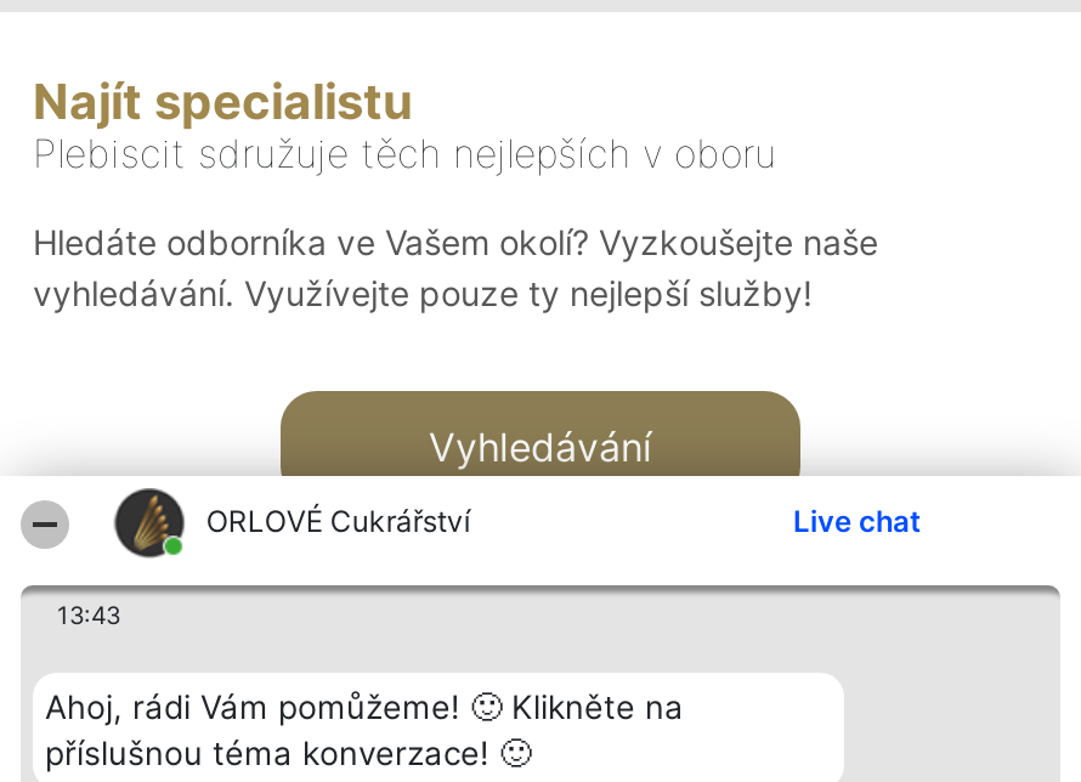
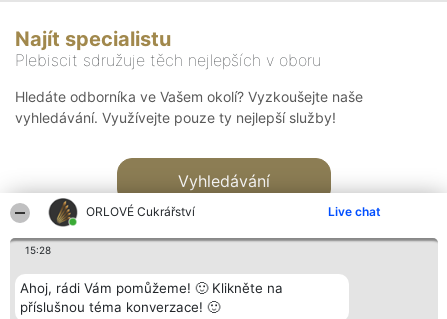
[57,600,120,629] 13:43 -> [25,244,51,256] 15:28

